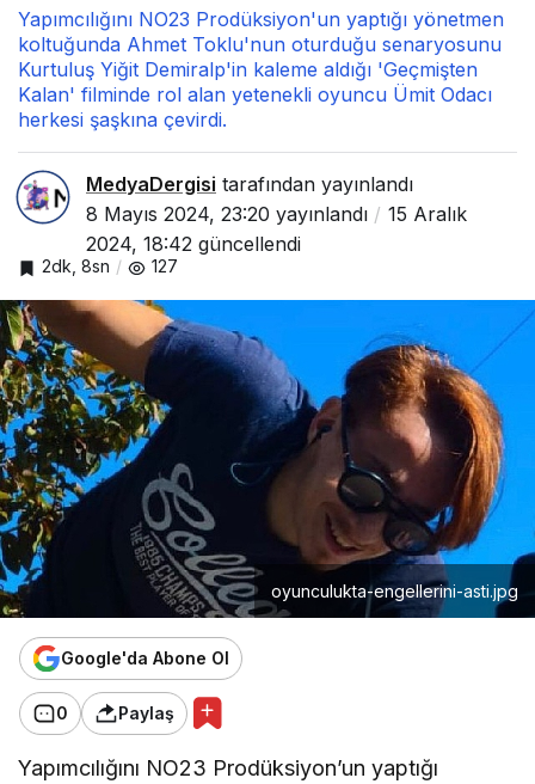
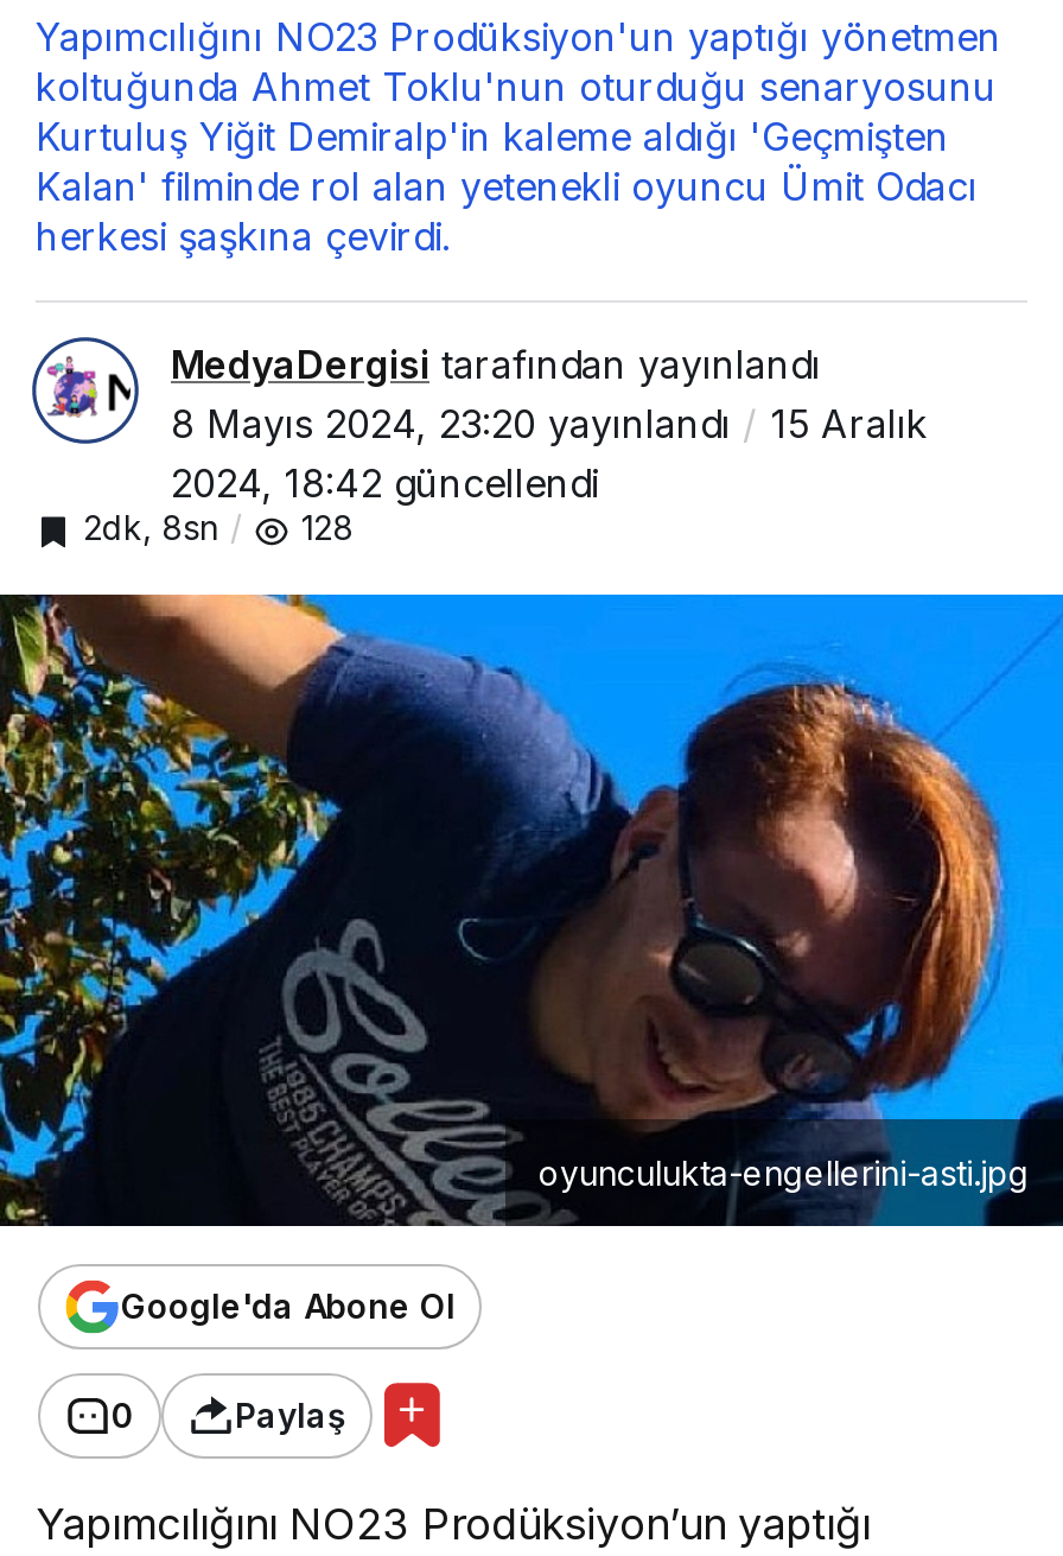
[152,256,178,276] 127 -> [301,507,354,547] 128

